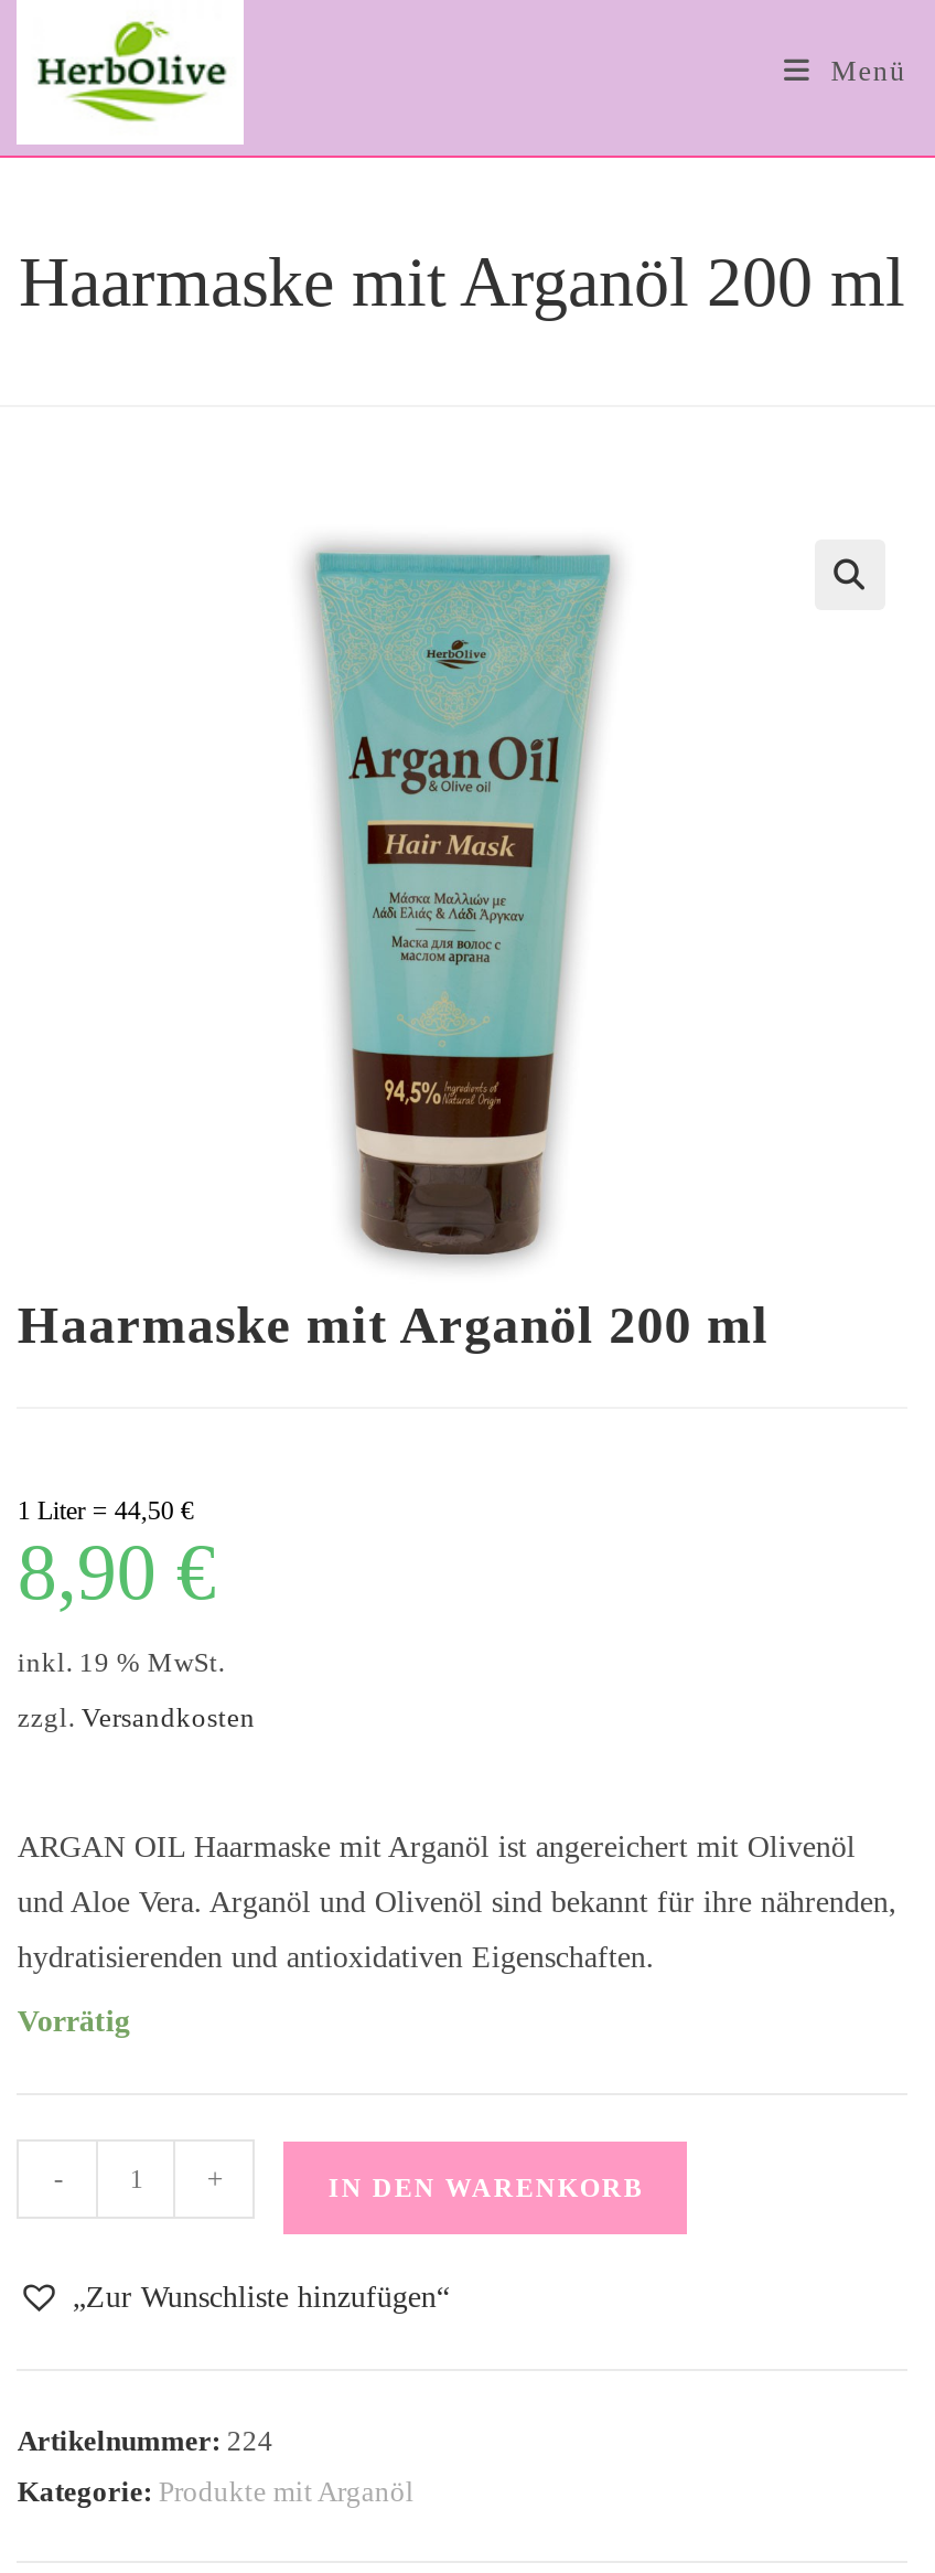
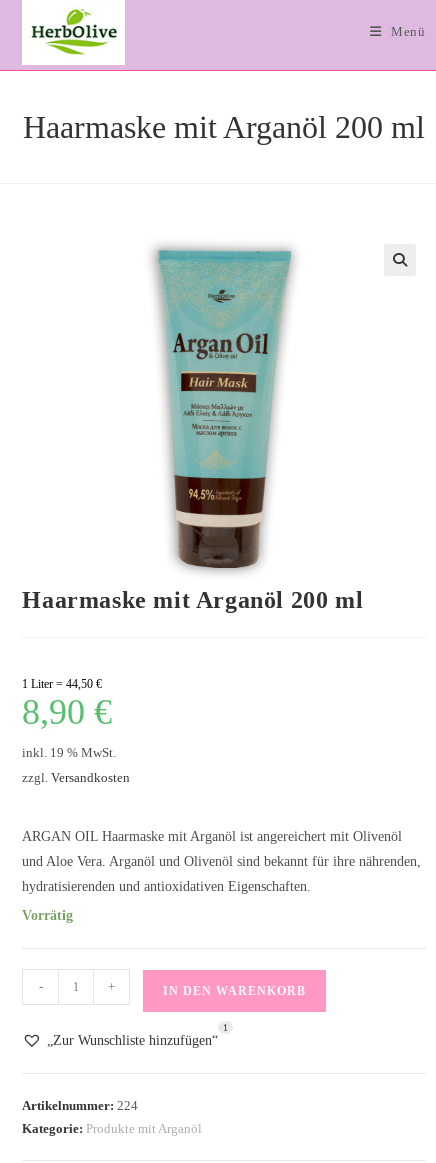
none -> [223,1022,228,1033] 1

